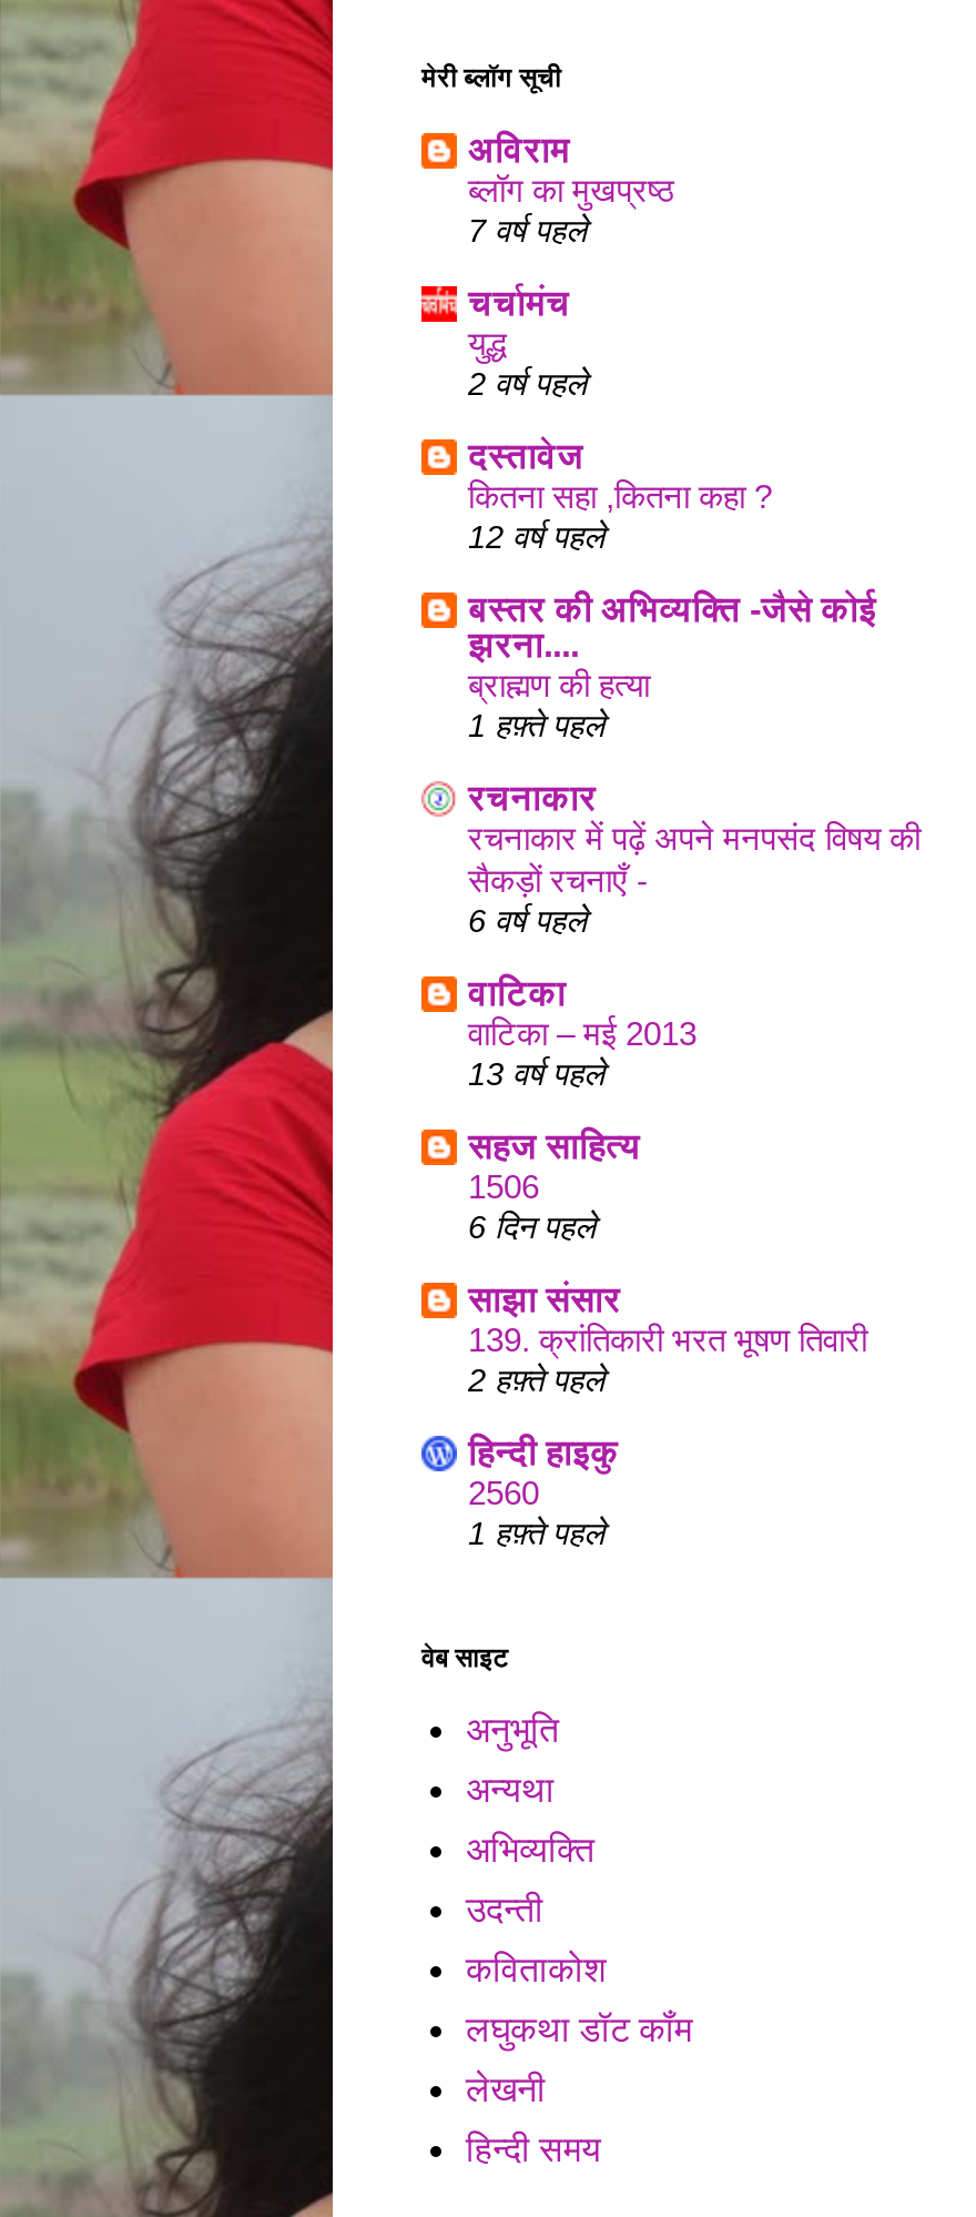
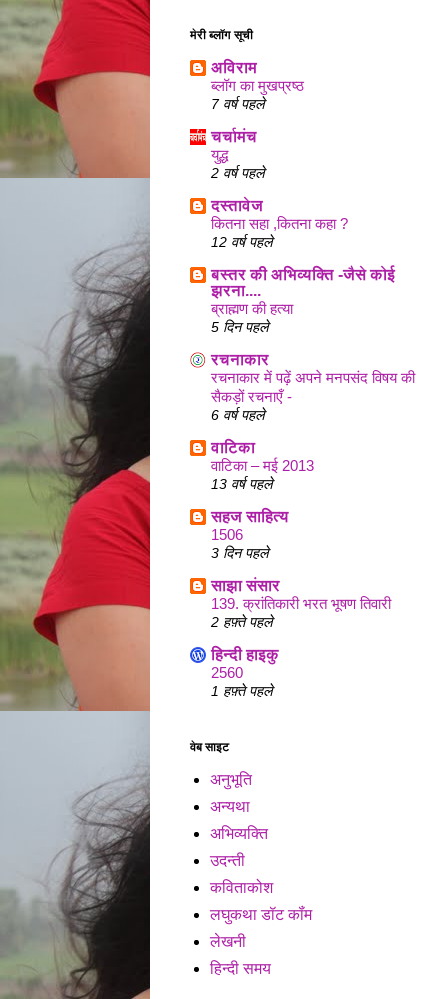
[468,708,603,743] 1 हफ़्ते पहले -> [211,319,268,335] 5 दिन पहले
[468,1209,594,1245] 6 दिन पहले -> [211,545,268,561] 3 दिन पहले

